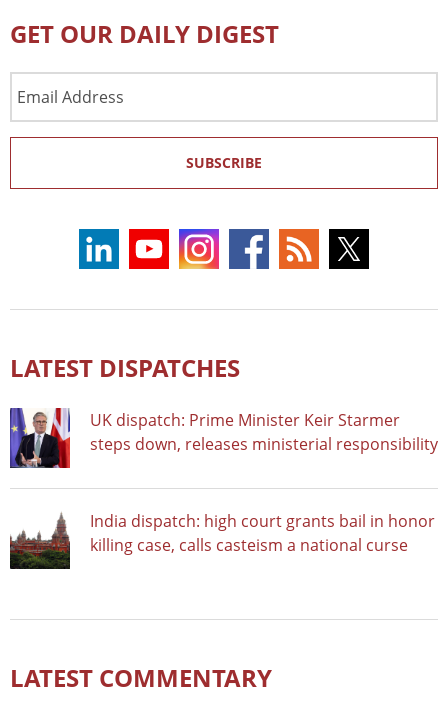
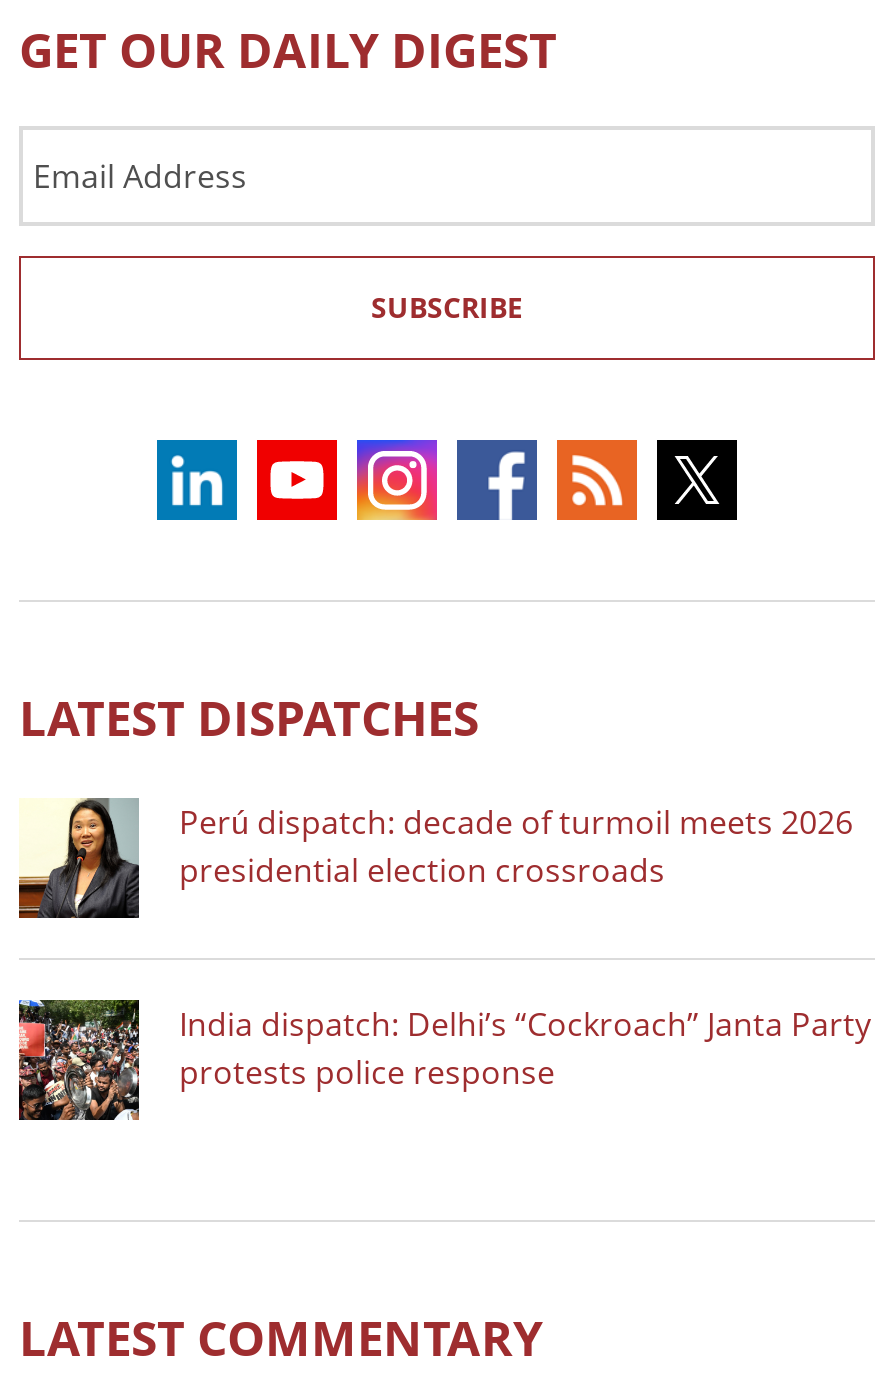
[9,407,438,469] [image] | UK dispatch: Prime Minister Keir Starmer | steps down, releases ministerial responsibility -> [17,796,853,920] [image] | Perú dispatch: decade of turmoil meets 2026 | presidential election crossroads
[10,509,435,570] [image] | India dispatch: high court grants bail in honor | killing case, calls casteism a national curse -> [17,998,871,1122] [image] | India dispatch: Delhi’s “Cockroach” Janta Party | protests police response

